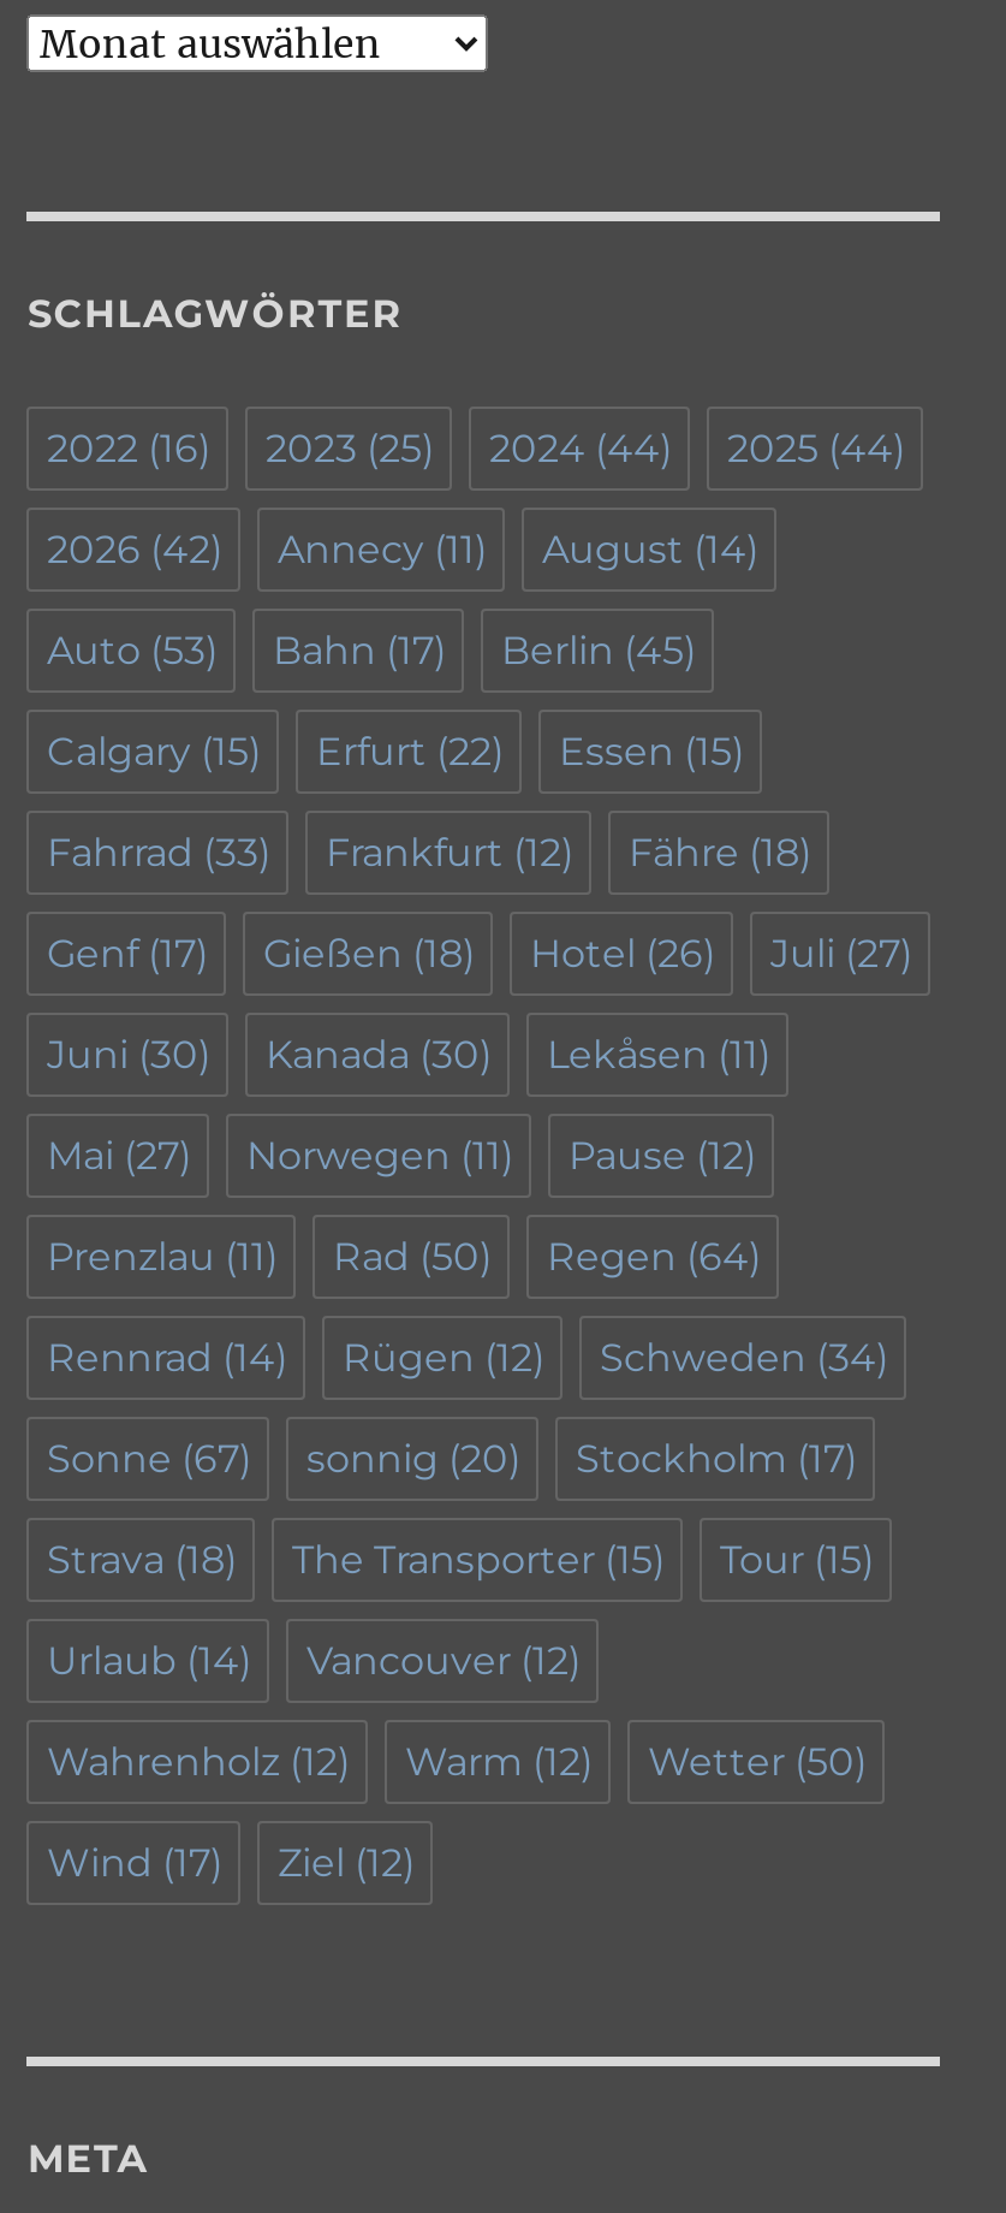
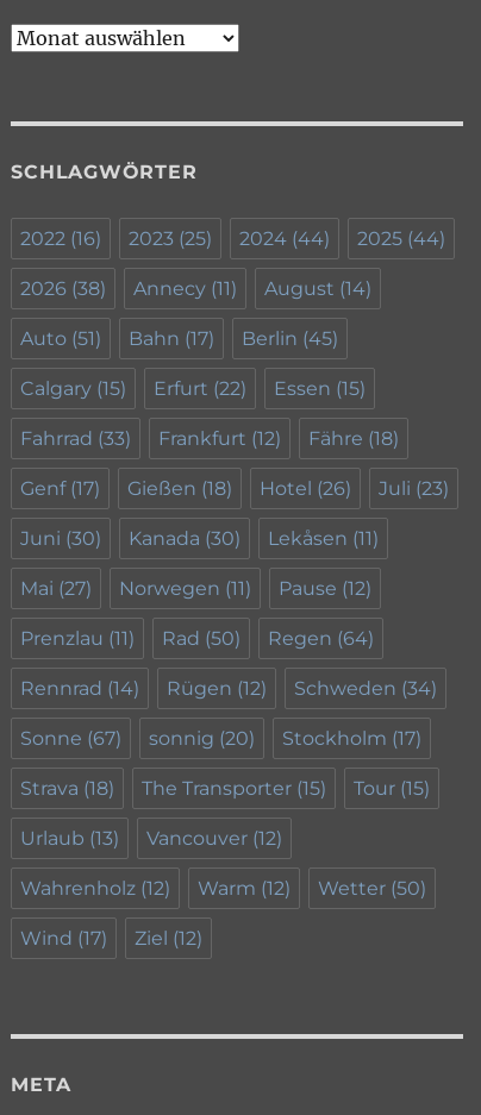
[47,527,758,573] 2026 (42) Annecy (11) August (14) -> [21,277,372,300] 2026 (38) Annecy (11) August (14)
[47,628,696,674] Auto (53) Bahn (17) Berlin (45) -> [21,327,339,350] Auto (51) Bahn (17) Berlin (45)
[47,931,912,977] Genf (17) Gießen (18) Hotel (26) Juli (27) -> [21,477,449,500] Genf (17) Gießen (18) Hotel (26) Juli (23)
[47,1638,581,1684] Urlaub (14) Vancouver (12) -> [21,827,283,850] Urlaub (13) Vancouver (12)

